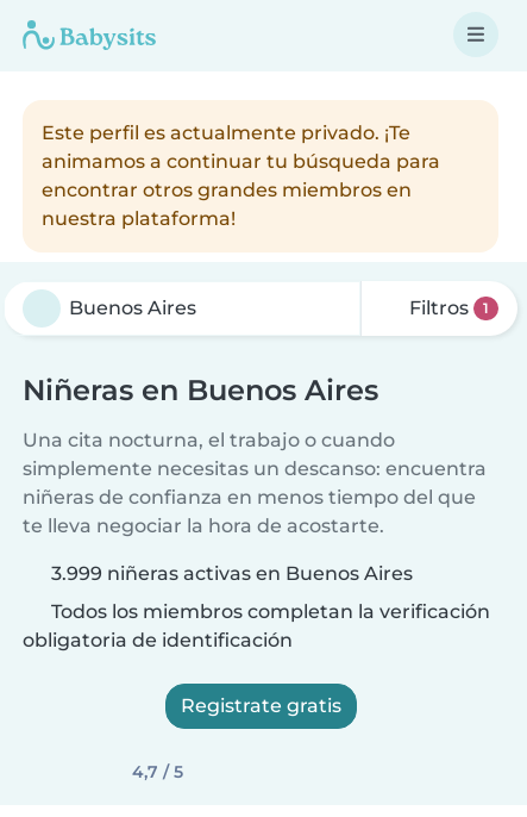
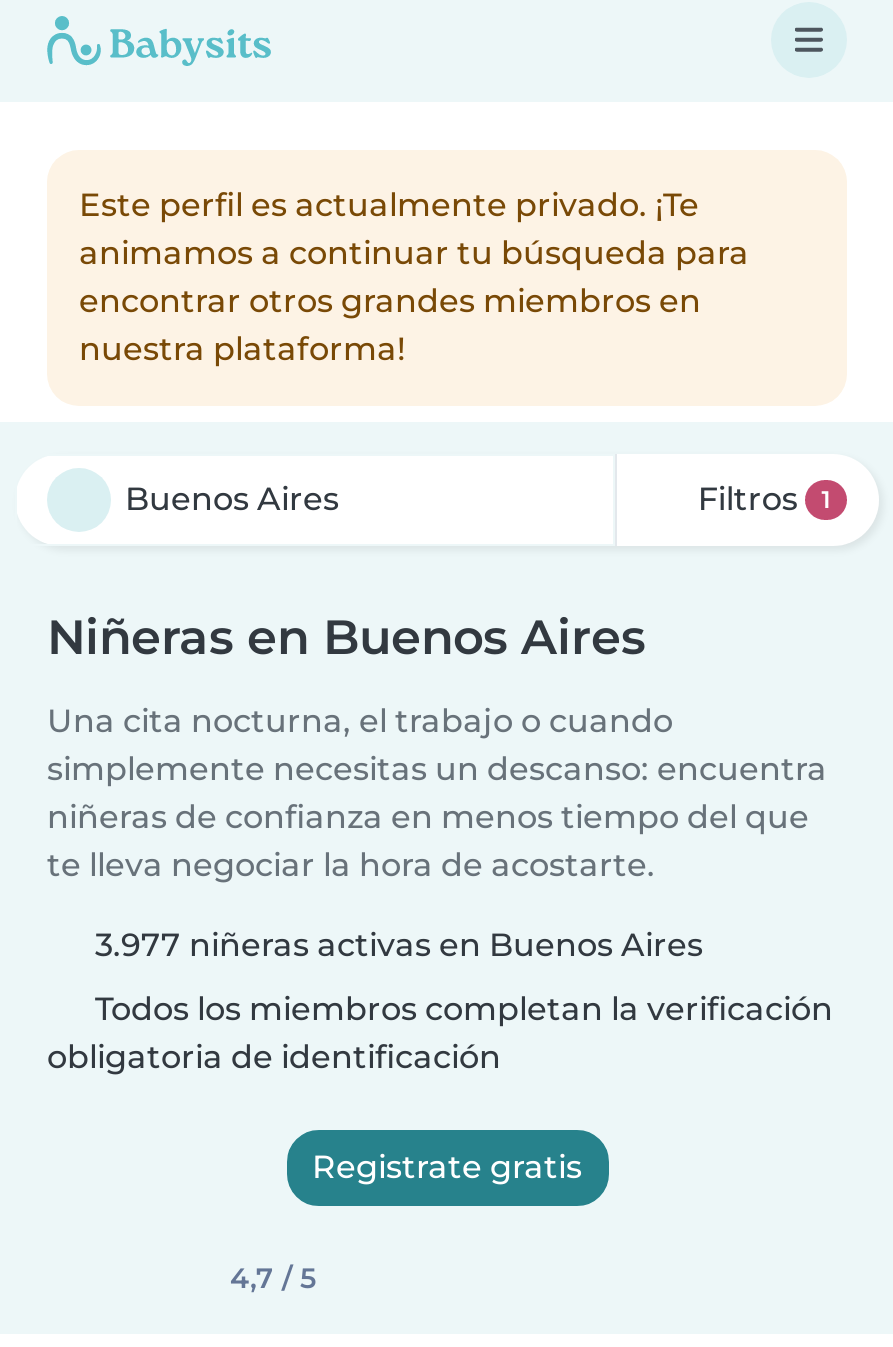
[51,562,413,585] 3.999 niñeras activas en Buenos Aires -> [95,926,703,964] 3.977 niñeras activas en Buenos Aires

